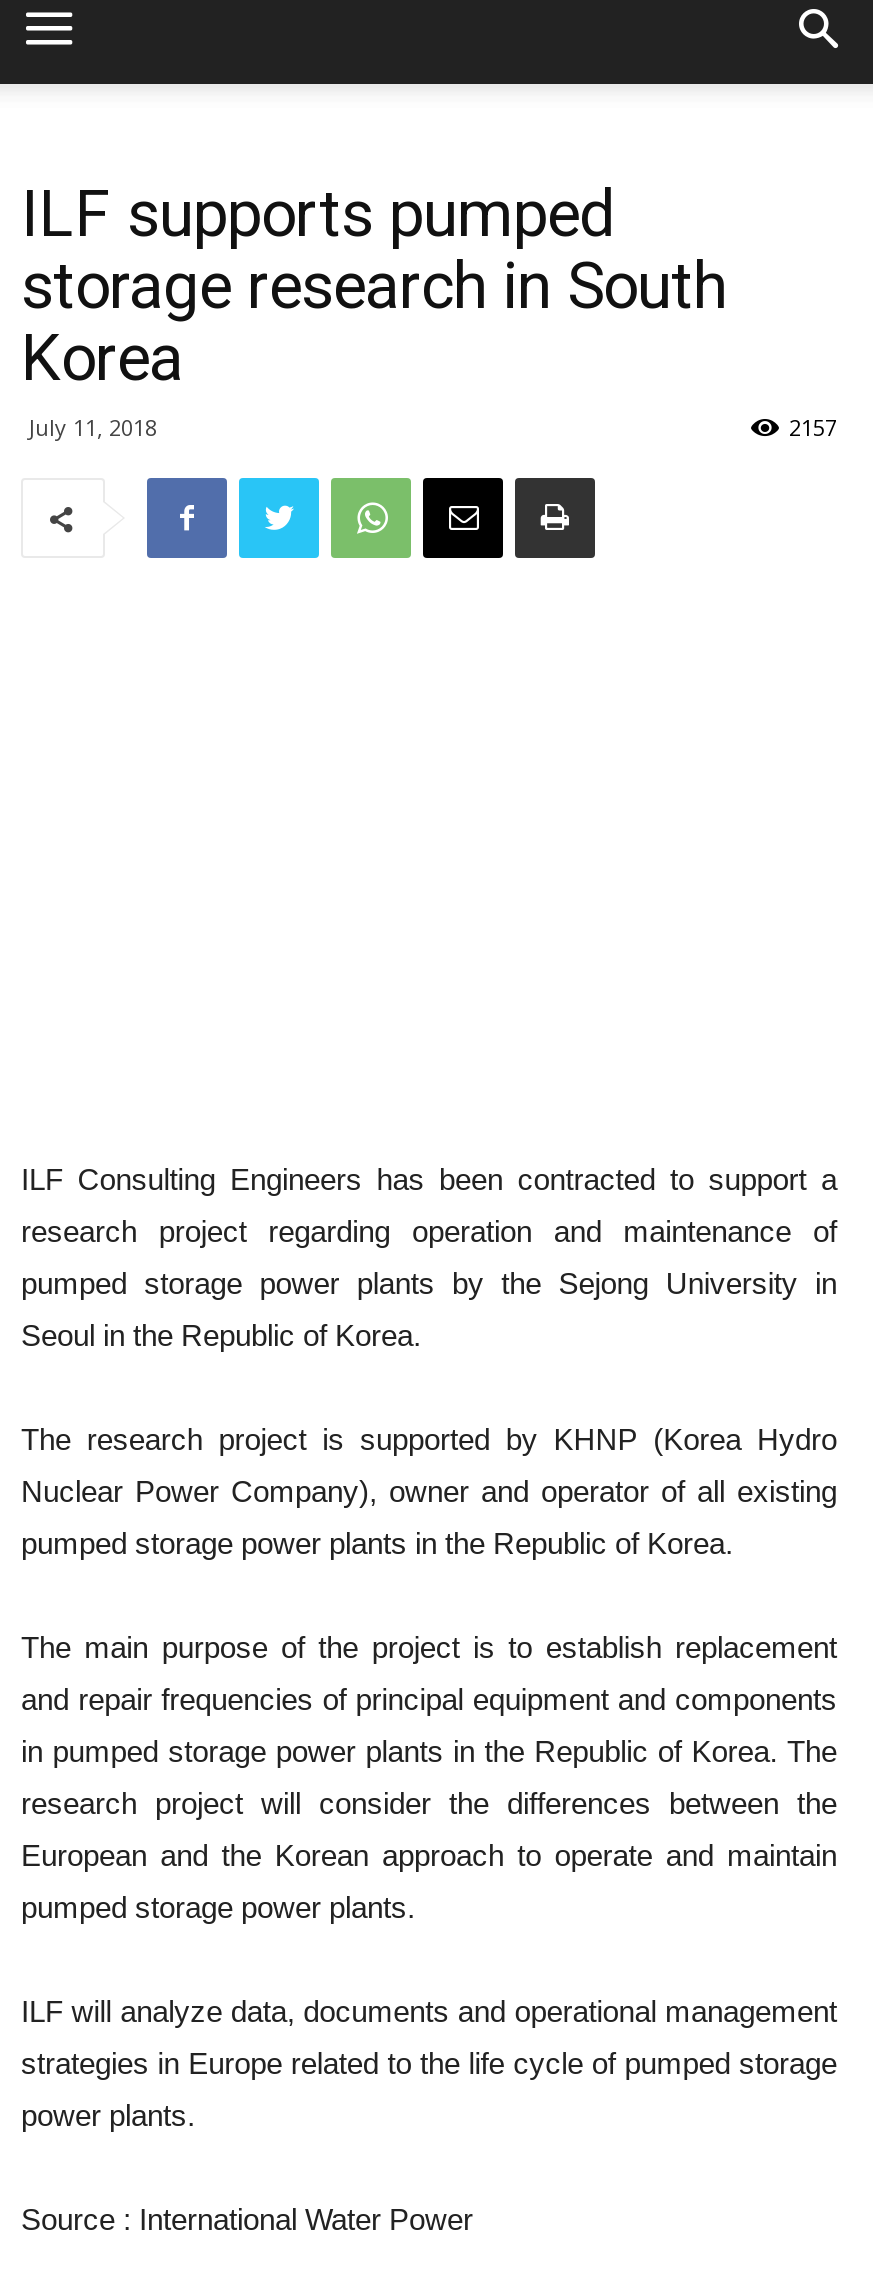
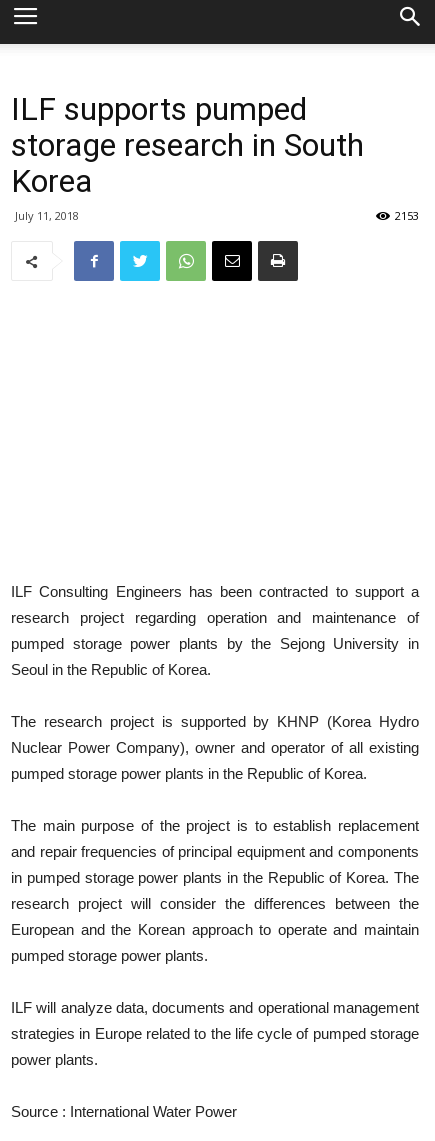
[789,412,837,442] 2157 -> [395,208,419,223] 2153

